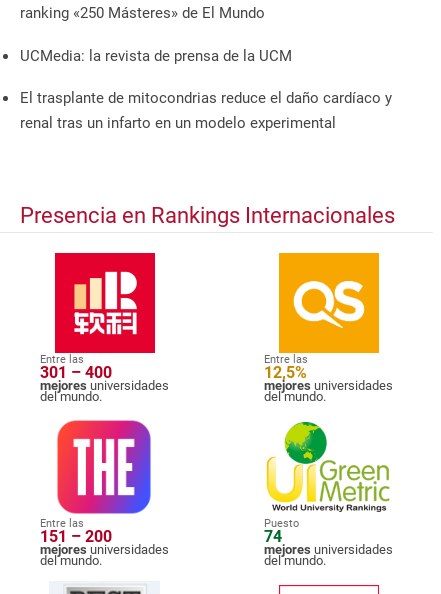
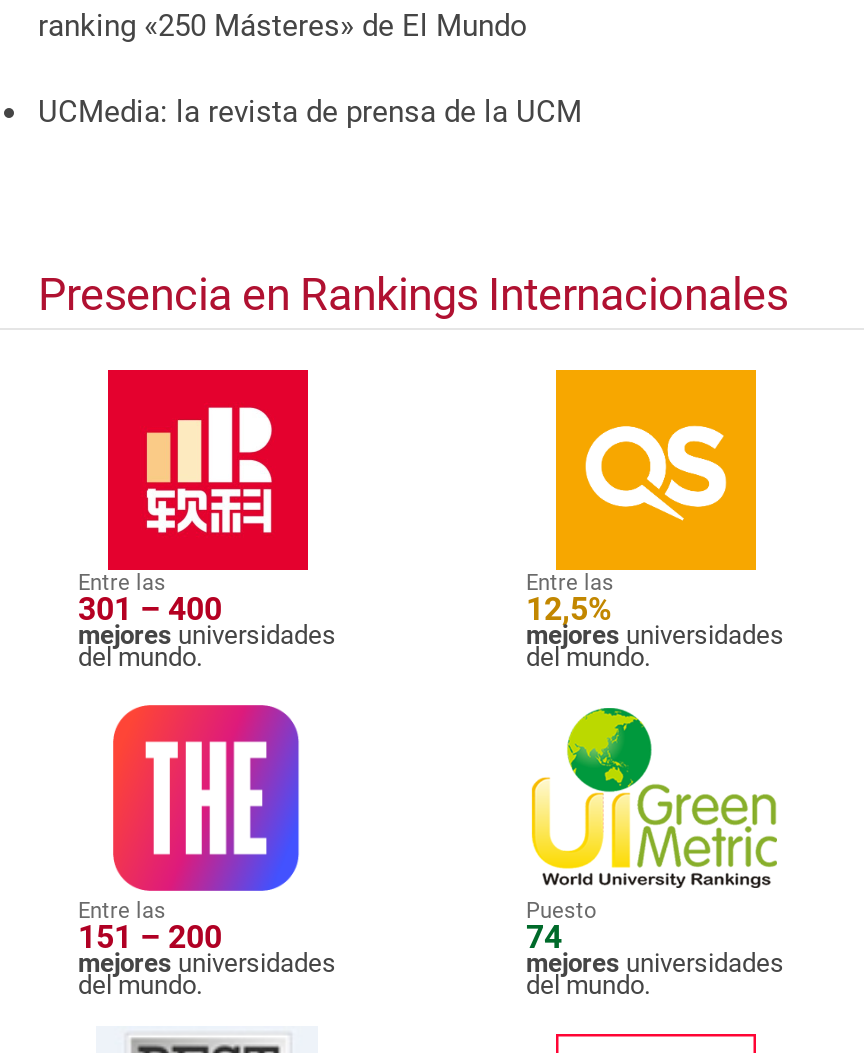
[20,89,392,132] El trasplante de mitocondrias reduce el daño cardíaco y | renal tras un infarto en un modelo experimental -> none

